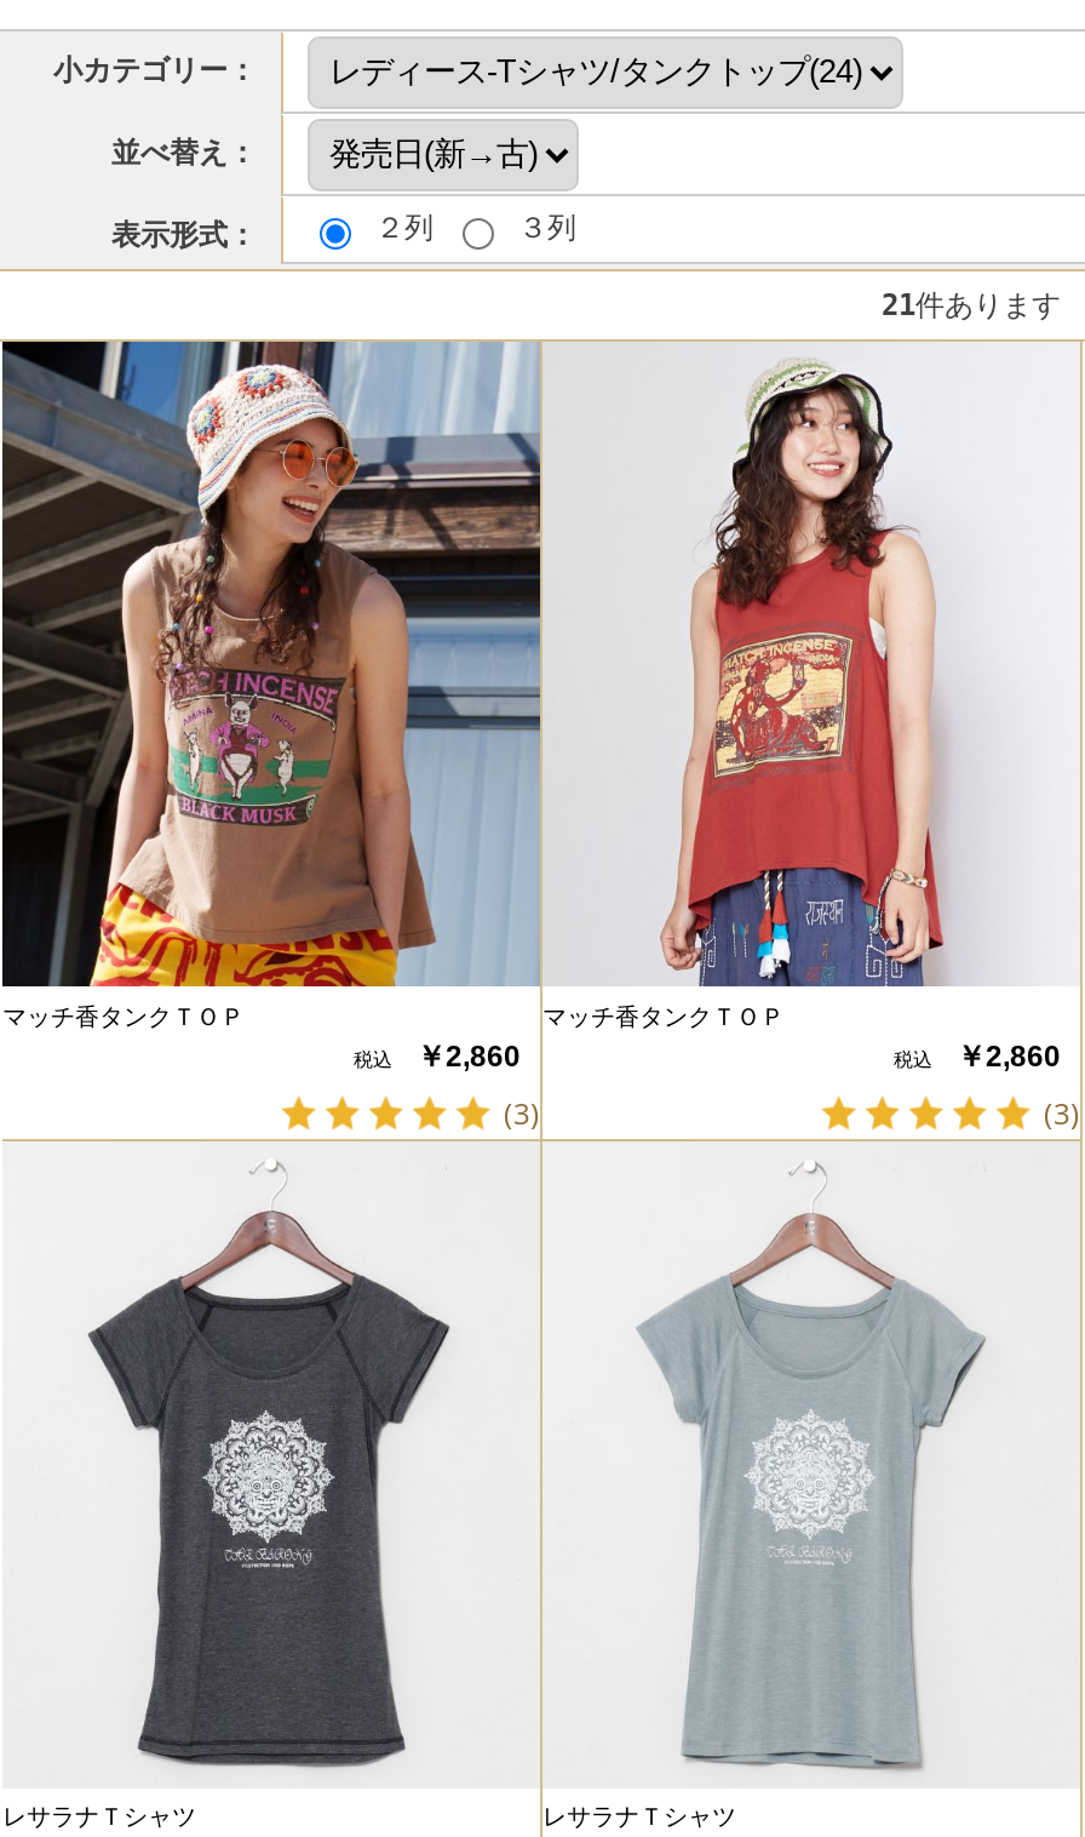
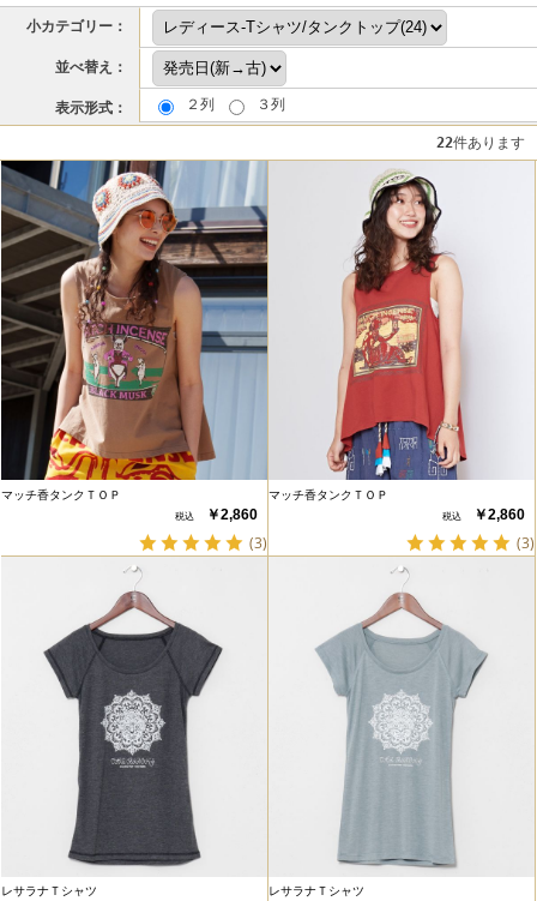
[882,288,1061,322] 21件あります -> [436,134,525,151] 22件あります

